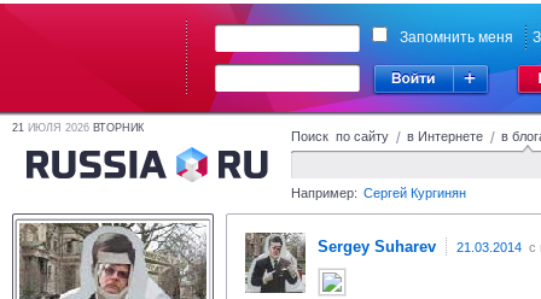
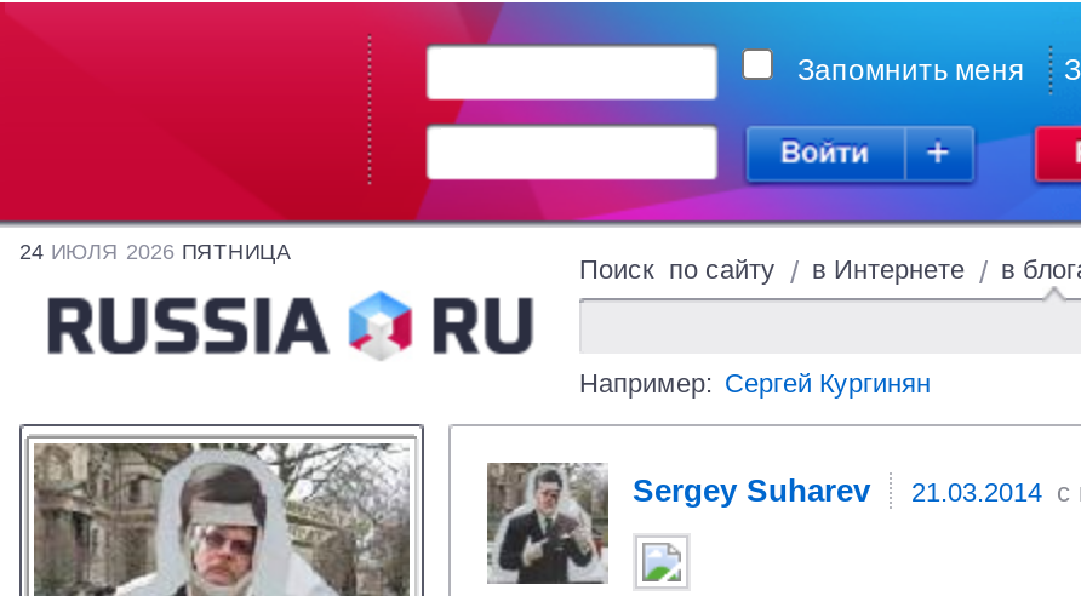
[12,122,144,134] 21 ИЮЛЯ 2026 ВТОРНИК -> [19,240,291,264] 24 ИЮЛЯ 2026 ПЯТНИЦА

